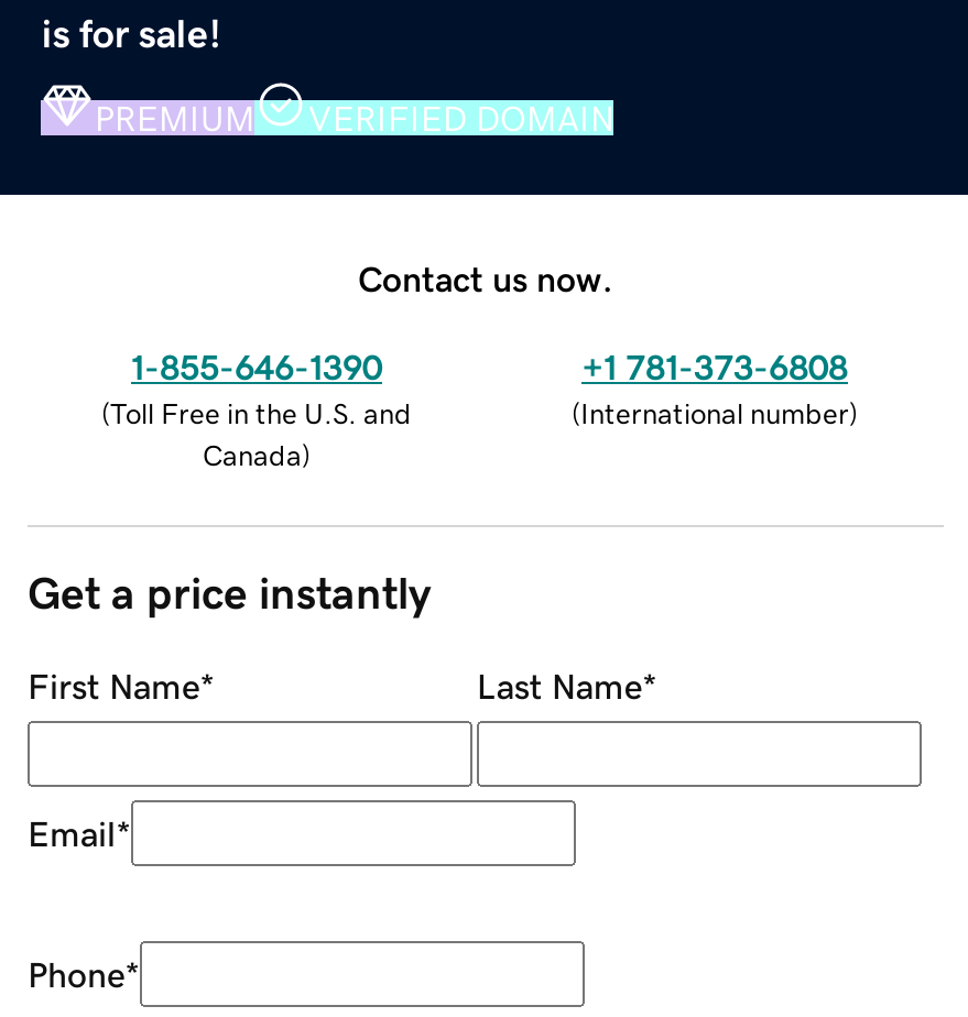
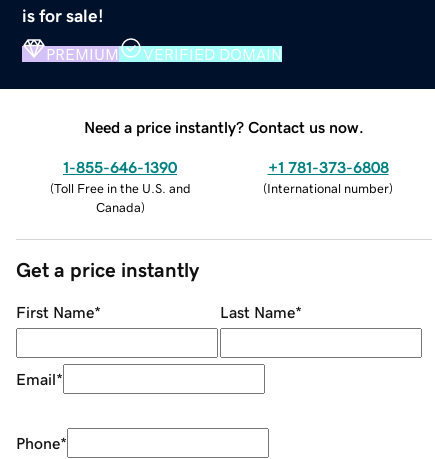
[358,260,613,295] Contact us now. -> [84,119,364,135] Need a price instantly? Contact us now.

